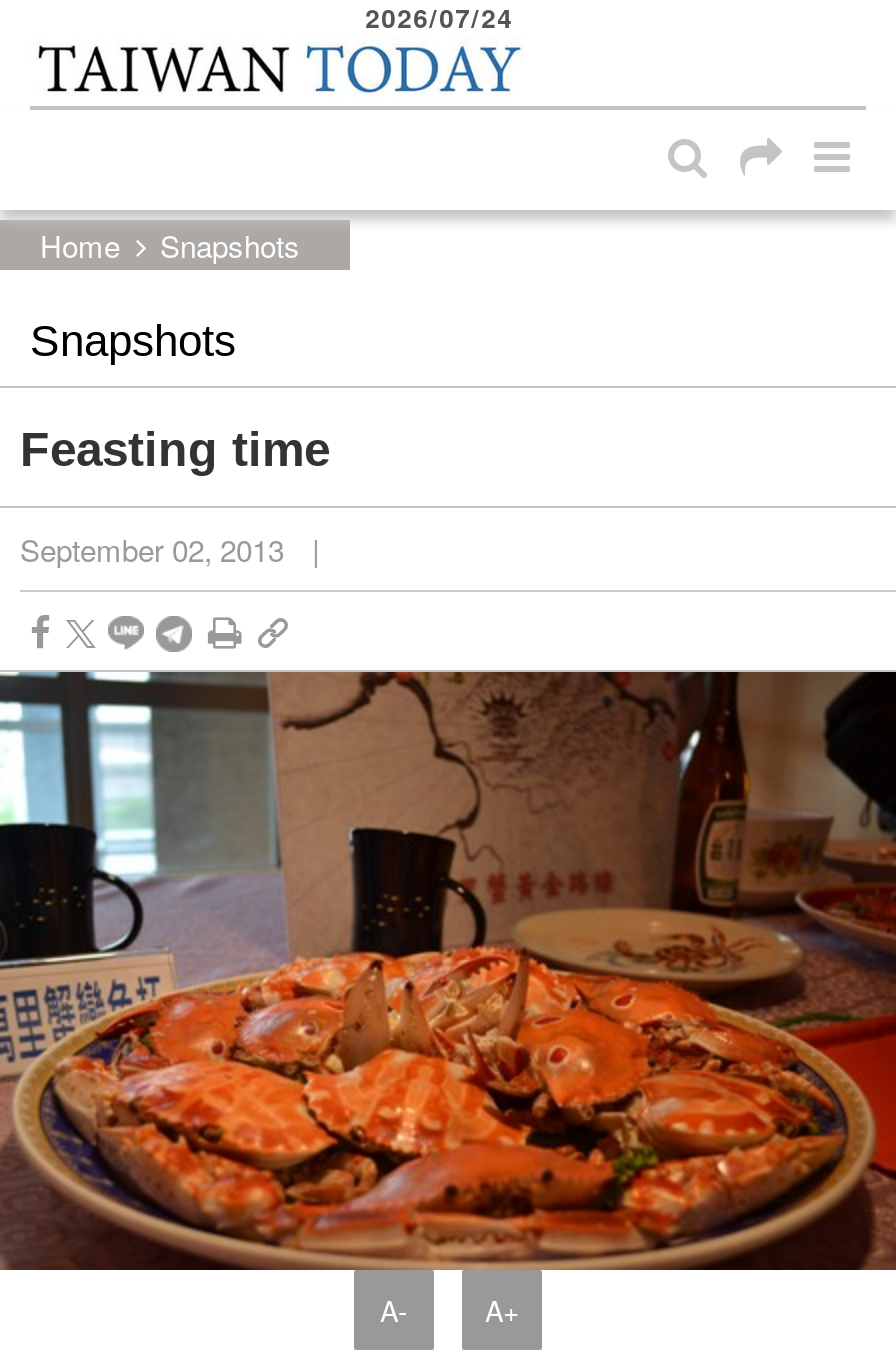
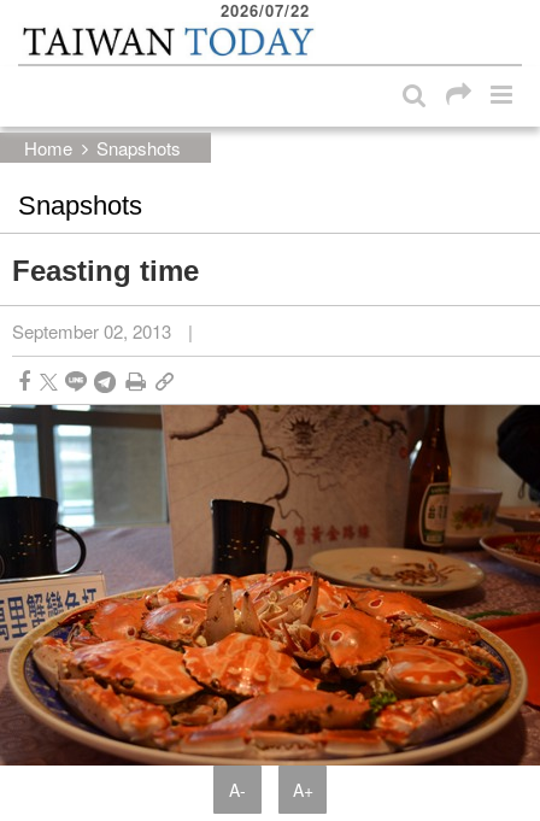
[365,0,513,36] 2026/07/24 -> [220,0,309,22] 2026/07/22

